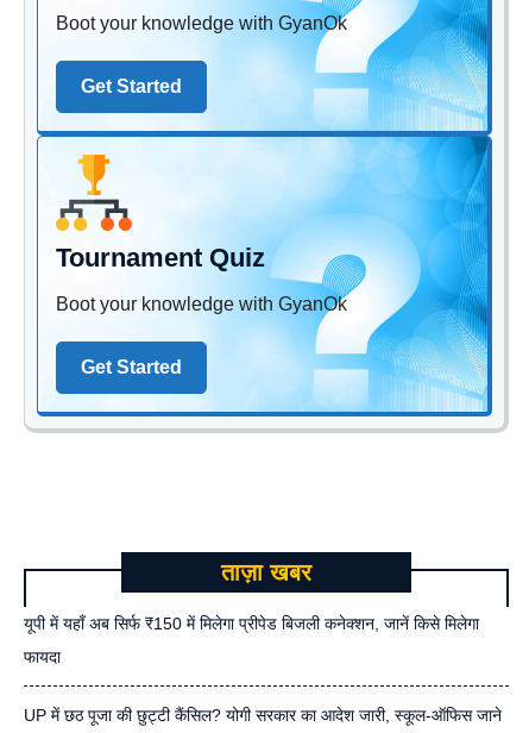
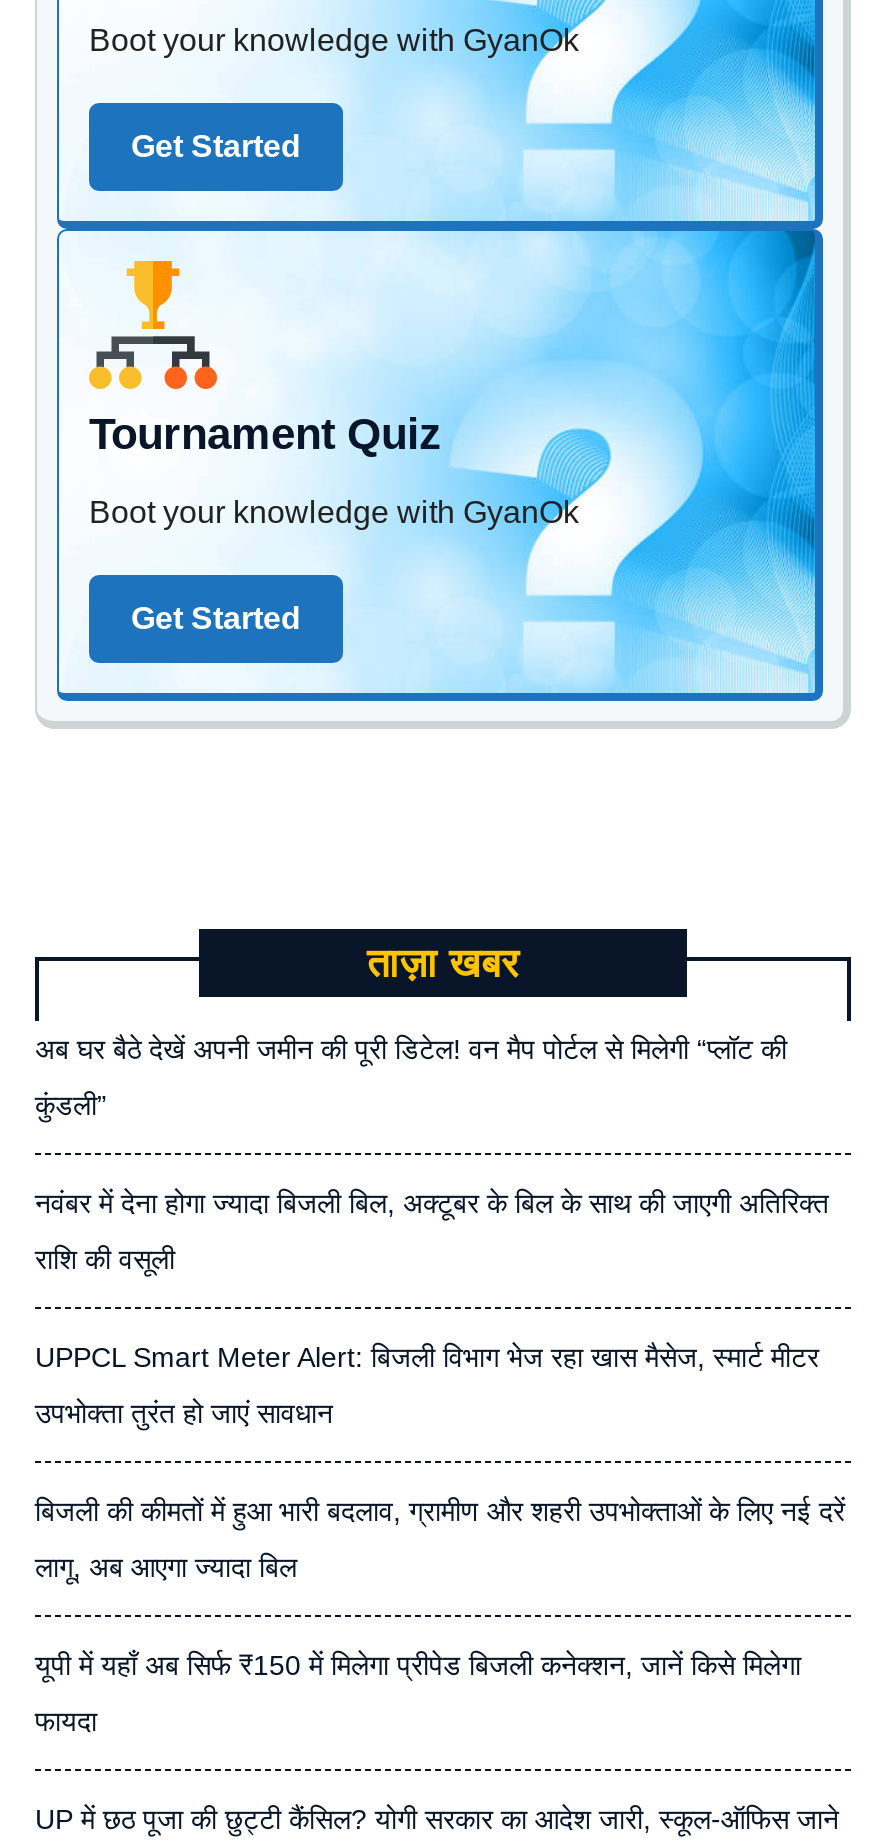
none -> [35,1032,845,1582] अब घर बैठे देखें अपनी जमीन की पूरी डिटेल! वन मैप पोर्टल से मिलेगी “प्लॉट की | कुंडली” | नवंबर में देना होगा ज्यादा बिजली बिल, अक्टूबर के बिल के साथ की जाएगी अतिरिक्त | राशि की वसूली | UPPCL Smart Meter Alert: बिजली विभाग भेज रहा खास मैसेज, स्मार्ट मीटर | उपभोक्ता तुरंत हो जाएं सावधान | बिजली की कीमतों में हुआ भारी बदलाव, ग्रामीण और शहरी उपभोक्ताओं के लिए नई दरें | लागू, अब आएगा ज्यादा बिल

